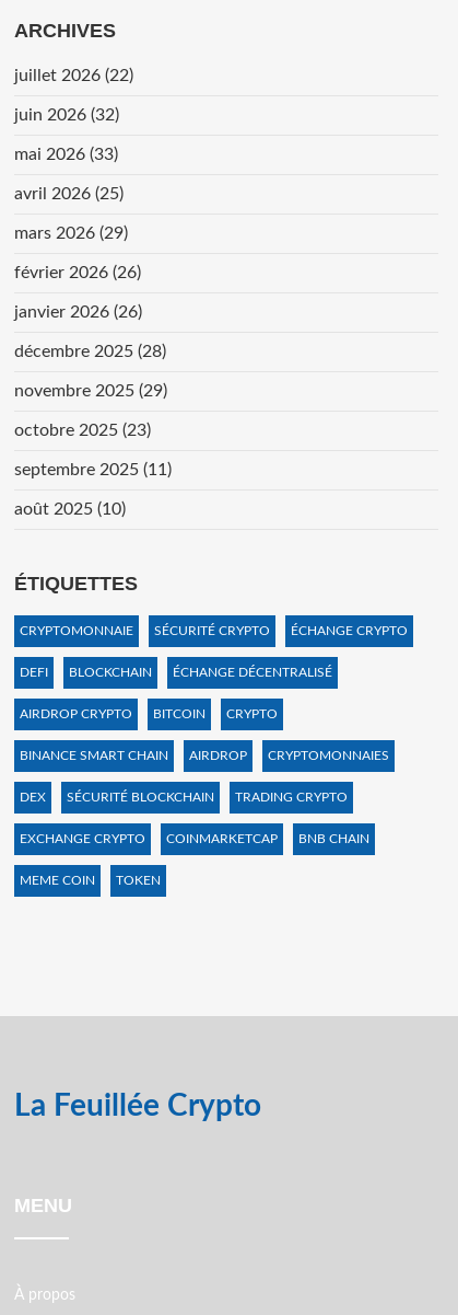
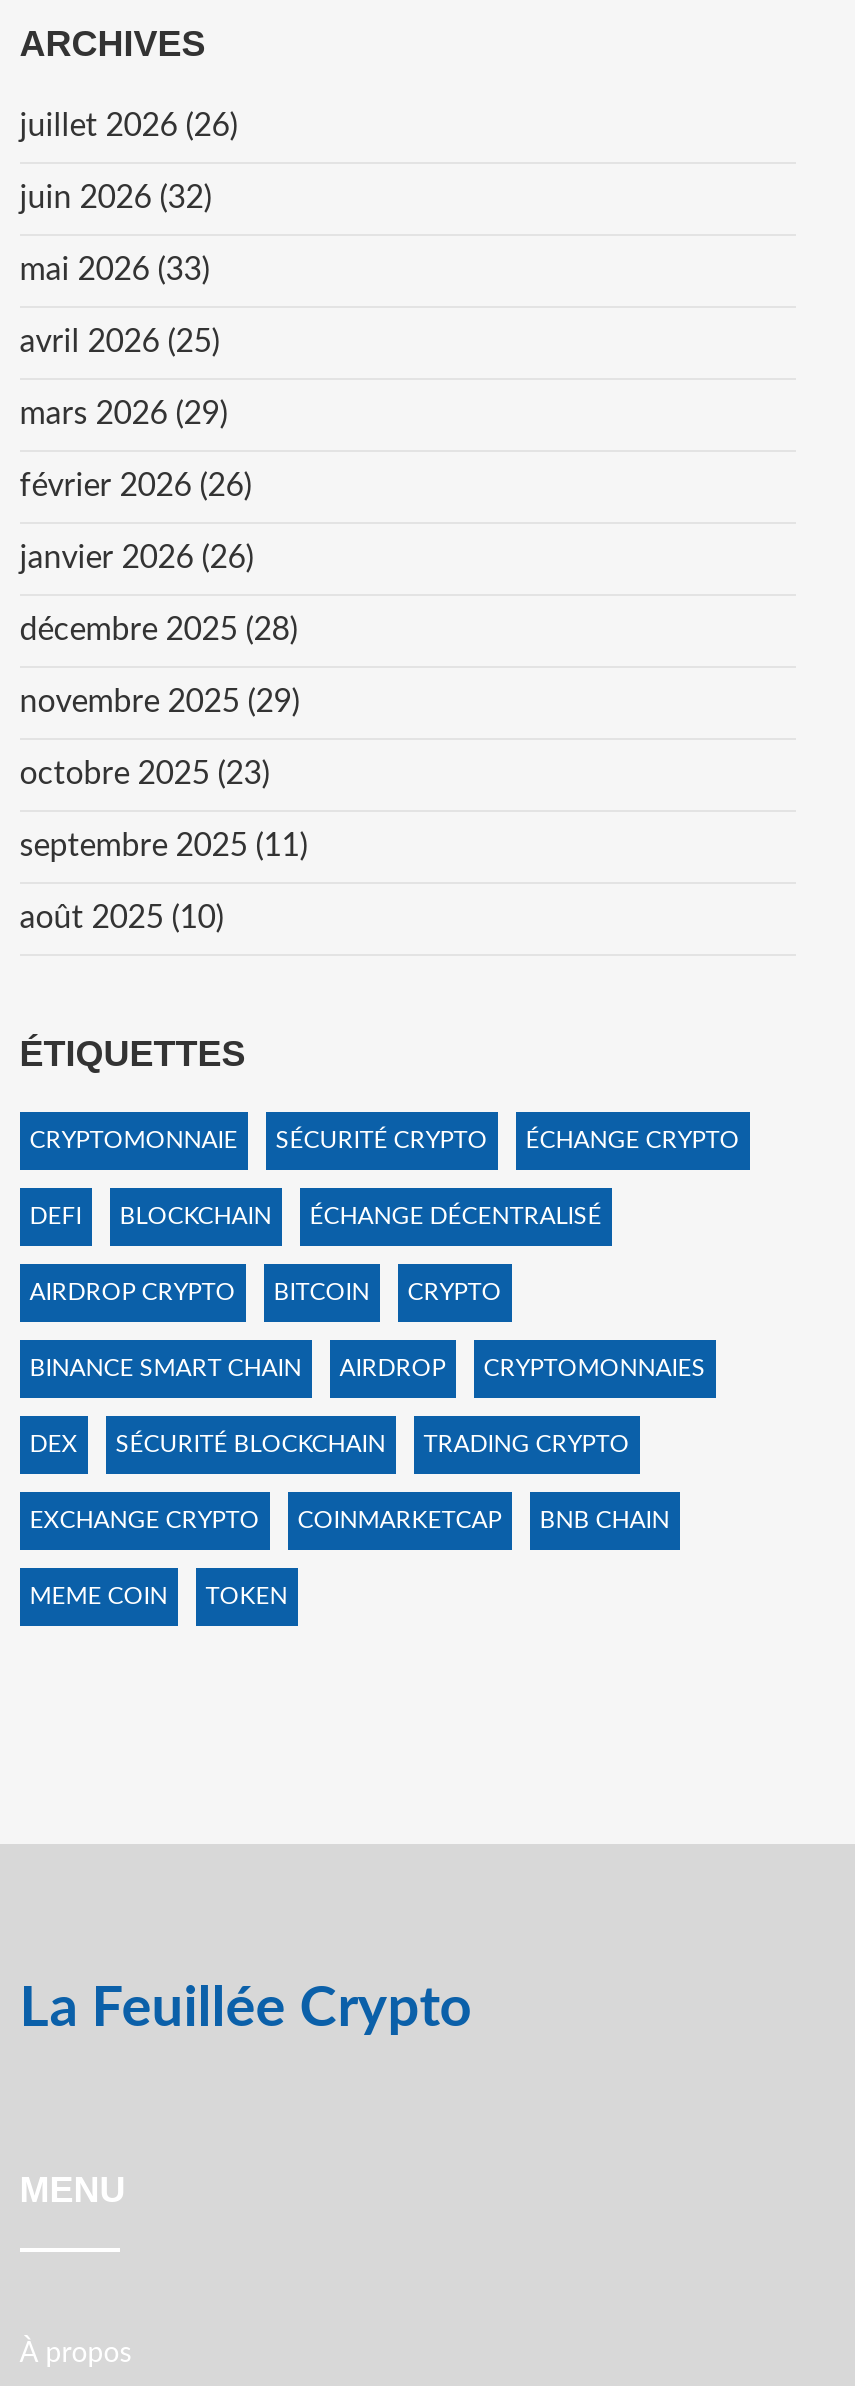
[14,67,133,85] juillet 2026 (22) -> [20,111,238,143] juillet 2026 (26)

